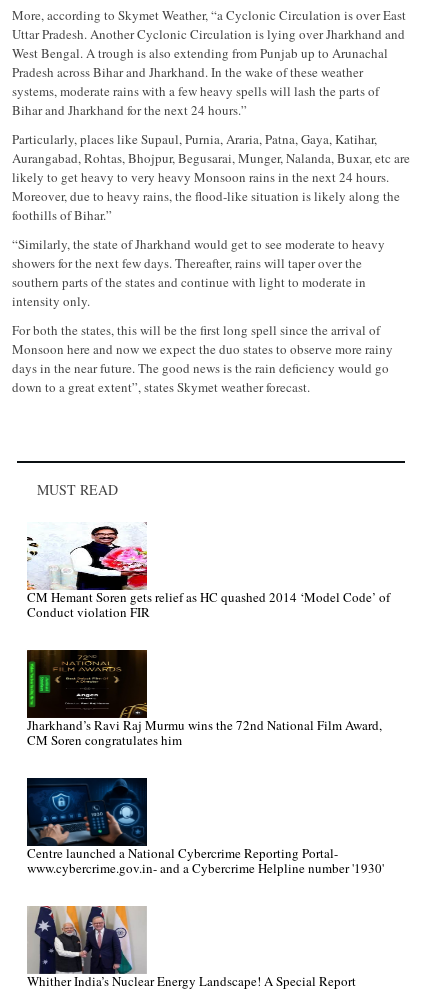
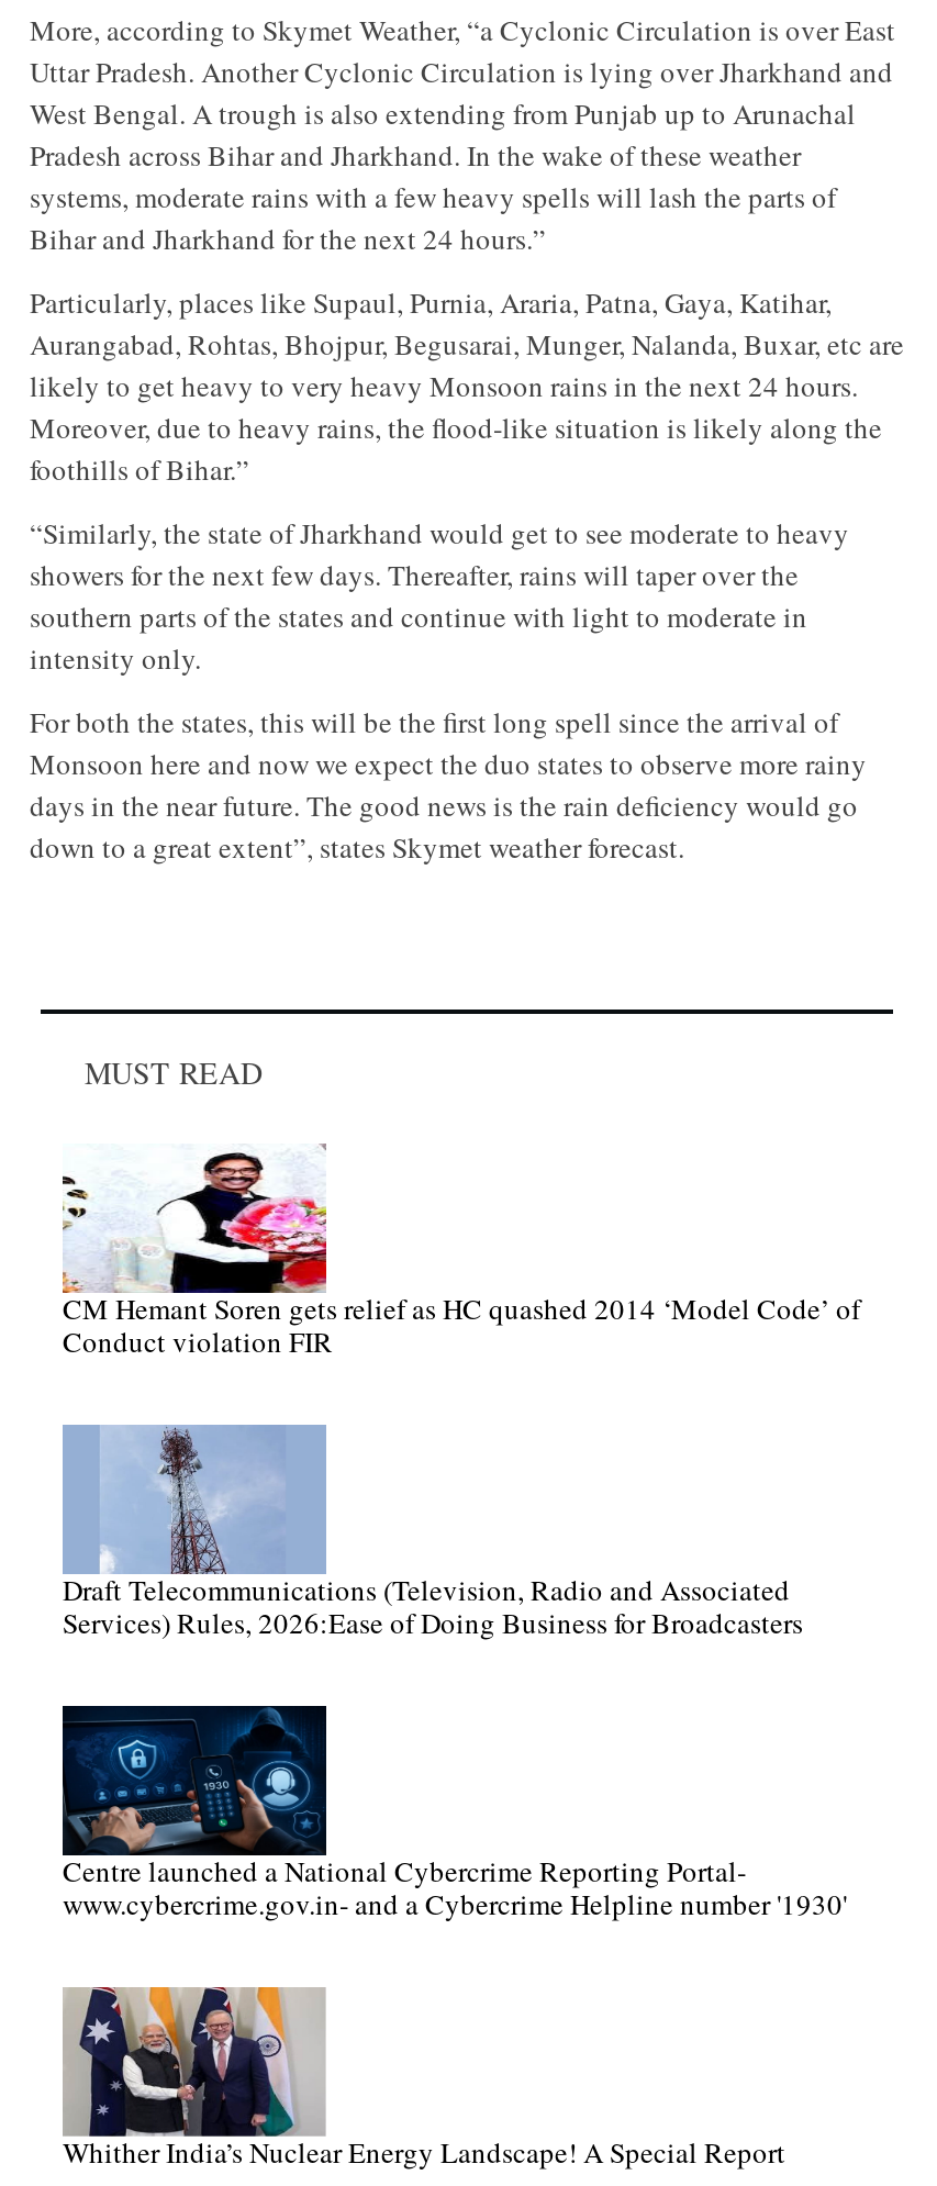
[26,649,382,749] [image] | Jharkhand’s Ravi Raj Murmu wins the 72nd National Film Award, | CM Soren congratulates him -> [63,1425,803,1642] [image] | Draft Telecommunications (Television, Radio and Associated | Services) Rules, 2026:Ease of Doing Business for Broadcasters

